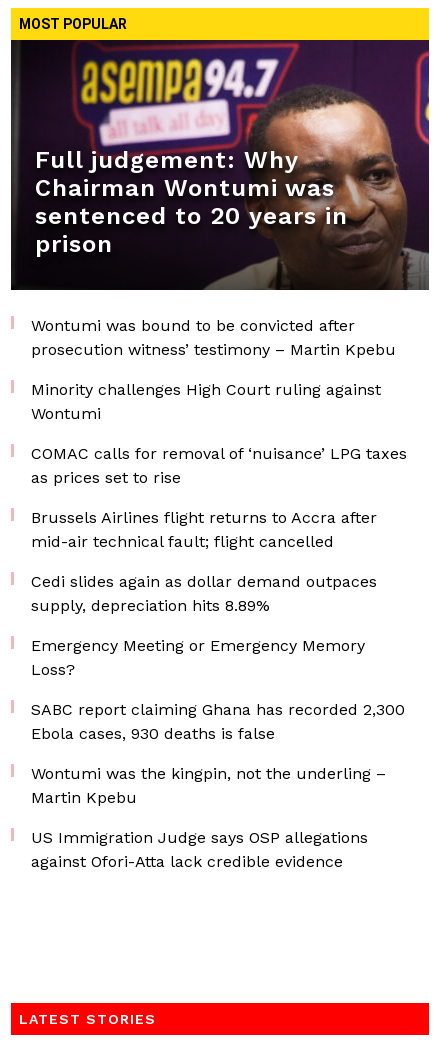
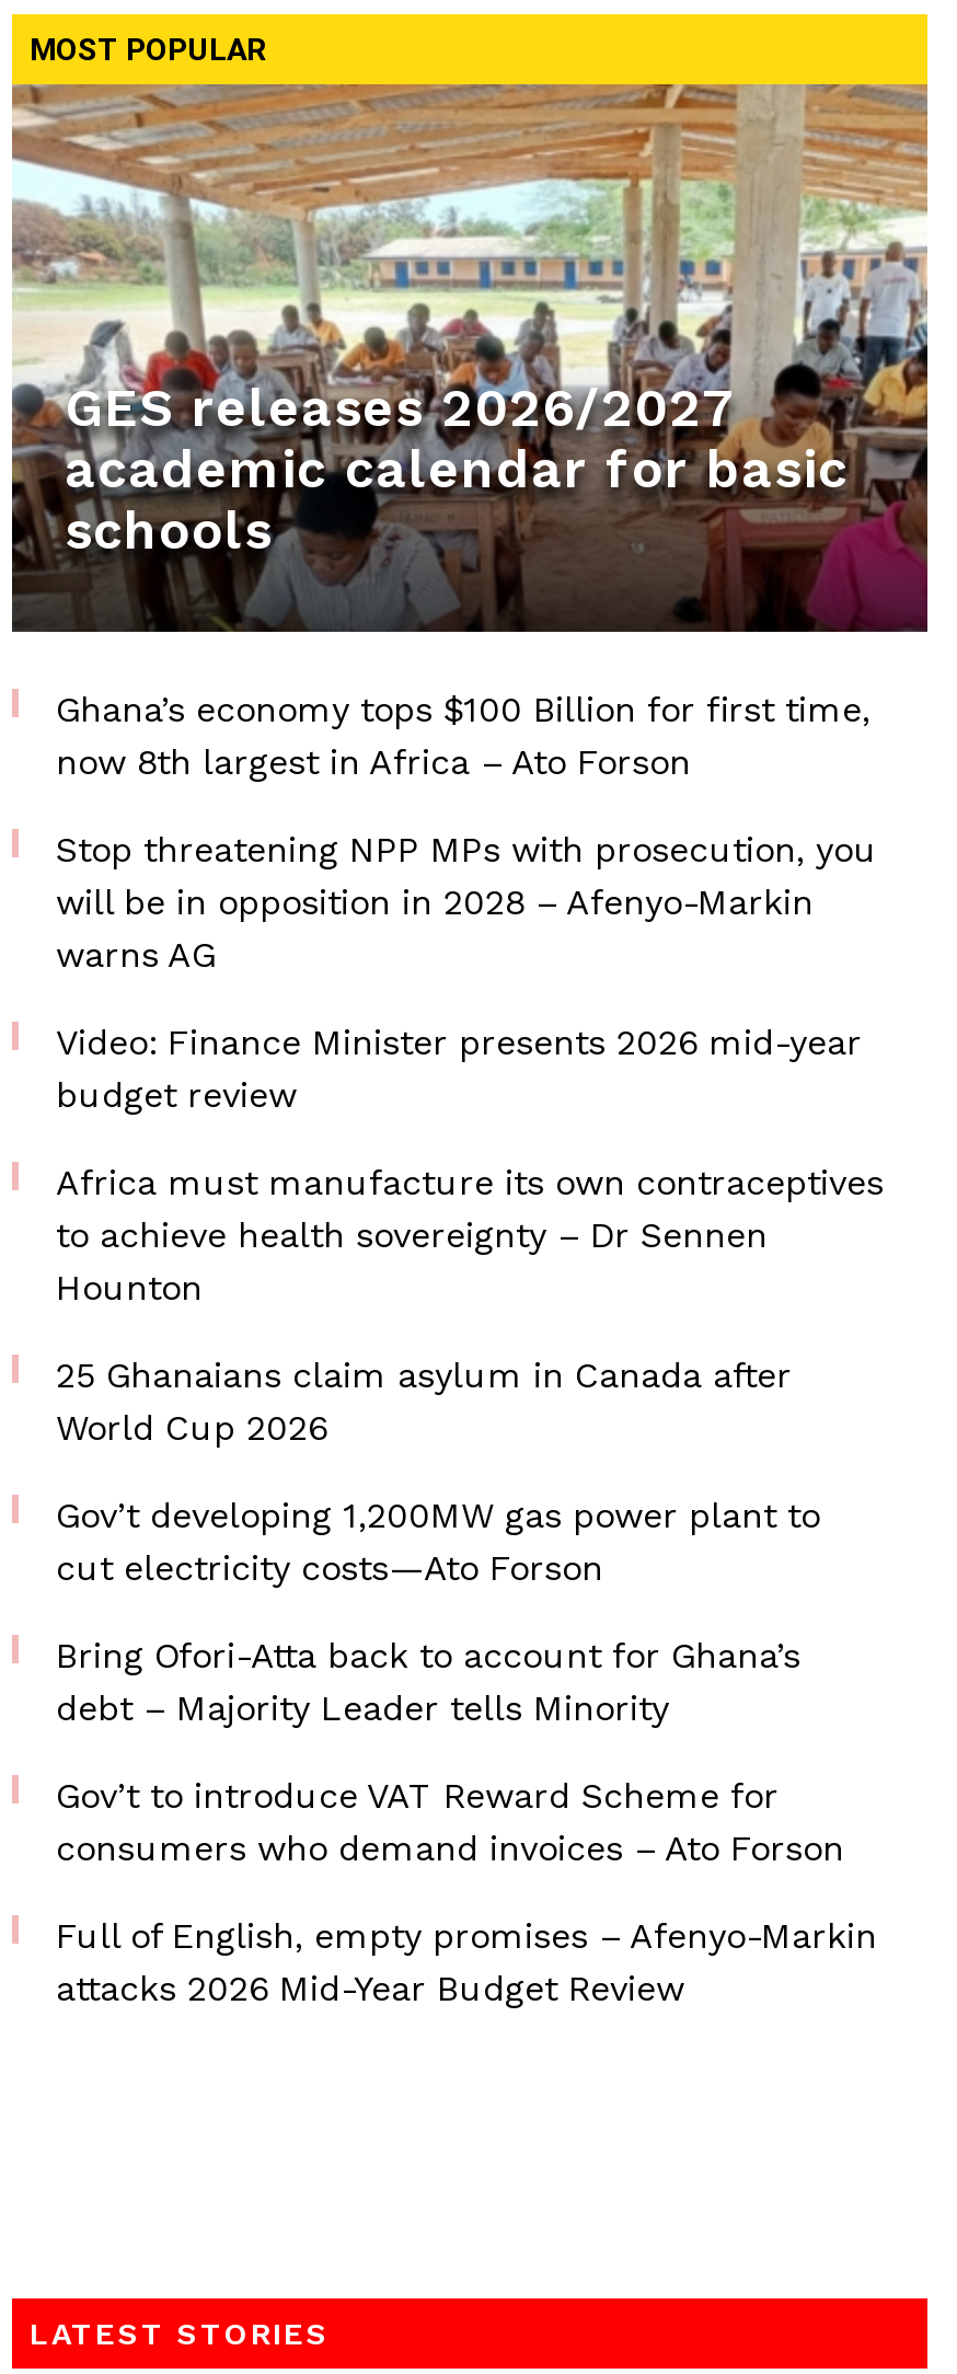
[10,39,430,289] [image] | Full judgement: Why | Chairman Wontumi was | sentenced to 20 years in | prison -> [10,82,930,632] [image] | GES releases 2026/2027 | academic calendar for basic | schools
[31,316,396,359] Wontumi was bound to be convicted after | prosecution witness’ testimony – Martin Kpebu -> [56,689,870,783] Ghana’s economy tops $100 Billion for first time, | now 8th largest in Africa – Ato Forson
[31,380,381,423] Minority challenges High Court ruling against | Wontumi -> [56,829,877,976] Stop threatening NPP MPs with prosecution, you | will be in opposition in 2028 – Afenyo-Markin | warns AG
[31,444,407,487] COMAC calls for removal of ‘nuisance’ LPG taxes | as prices set to rise -> [56,1022,862,1116] Video: Finance Minister presents 2026 mid-year | budget review
[31,508,377,551] Brussels Airlines flight returns to Accra after | mid-air technical fault; flight cancelled -> [56,1162,884,1309] Africa must manufacture its own contraceptives | to achieve health sovereignty – Dr Sennen | Hounton
[31,572,377,615] Cedi slides again as dollar demand outpaces | supply, depreciation hits 8.89% -> [56,1355,792,1449] 25 Ghanaians claim asylum in Canada after | World Cup 2026
[31,636,365,679] Emergency Meeting or Emergency Memory | Loss? -> [56,1495,820,1589] Gov’t developing 1,200MW gas power plant to | cut electricity costs—Ato Forson
[31,700,405,743] SABC report claiming Ghana has recorded 2,300 | Ebola cases, 930 deaths is false -> [56,1635,800,1729] Bring Ofori-Atta back to account for Ghana’s | debt – Majority Leader tells Minority
[31,764,386,807] Wontumi was the kingpin, not the underling – | Martin Kpebu -> [56,1775,844,1869] Gov’t to introduce VAT Reward Scheme for | consumers who demand invoices – Ato Forson
[31,828,368,871] US Immigration Judge says OSP allegations | against Ofori-Atta lack credible evidence -> [56,1915,877,2009] Full of English, empty promises – Afenyo-Markin | attacks 2026 Mid-Year Budget Review

